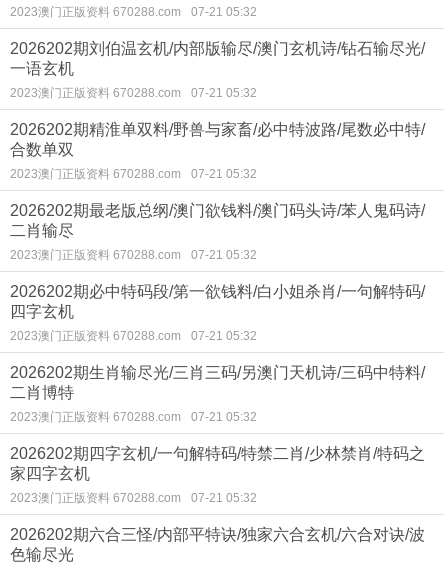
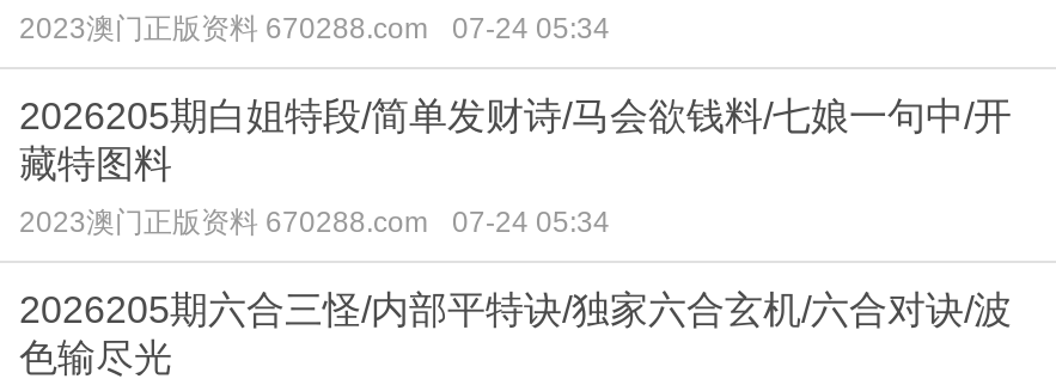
[10,5,257,19] 2023澳门正版资料 670288.com 07-21 05:32 -> [19,12,610,45] 2023澳门正版资料 670288.com 07-24 05:34
[10,40,425,77] 2026202期刘伯温玄机/内部版输尽/澳门玄机诗/钻石输尽光/ | 一语玄机 -> [19,96,1012,184] 2026205期白姐特段/简单发财诗/马会欲钱料/七娘一句中/开 | 藏特图料
[10,86,425,543] 07-21 05:32 | 2026202期精淮单双料/野兽与家畜/必中特波路/尾数必中特/ | 合数单双 | 2023澳门正版资料 670288.com | 07-21 05:32 | 2026202期最老版总纲/澳门欲钱料/澳门码头诗/苯人鬼码诗/ | 二肖输尽 | 2023澳门正版资料 670288.com | 07-21 05:32 | 2026202期必中特码段/第一欲钱料/白小姐杀肖/一句解特码/ | 四字玄机 | 2023澳门正版资料 670288.com | 07-21 05:32 | 2026202期生肖输尽光/三肖三码/另澳门天机诗/三码中特料/ | 二肖博特 | 2023澳门正版资料 670288.com | 07-21 05:32 | 2026202期四字玄机/一句解特码/特禁二肖/少林禁肖/特码之 | 家四字玄机 | 2023澳门正版资料 670288.com | 07-21 05:32 | 2026202期六合三怪/内部平特诀/独家六合玄机/六合对诀/波 -> [19,206,1012,330] 07-24 05:34 | 2026205期六合三怪/内部平特诀/独家六合玄机/六合对诀/波

